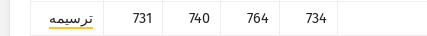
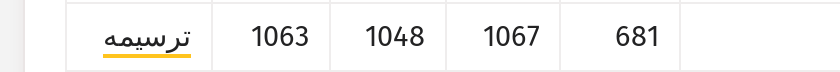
[133,10,152,27] 731 -> [251,20,309,54] 1063
[189,10,210,27] 740 -> [365,20,425,54] 1048
[247,10,269,27] 764 -> [483,20,539,54] 1067
[306,10,327,27] 734 -> [615,20,659,54] 681

